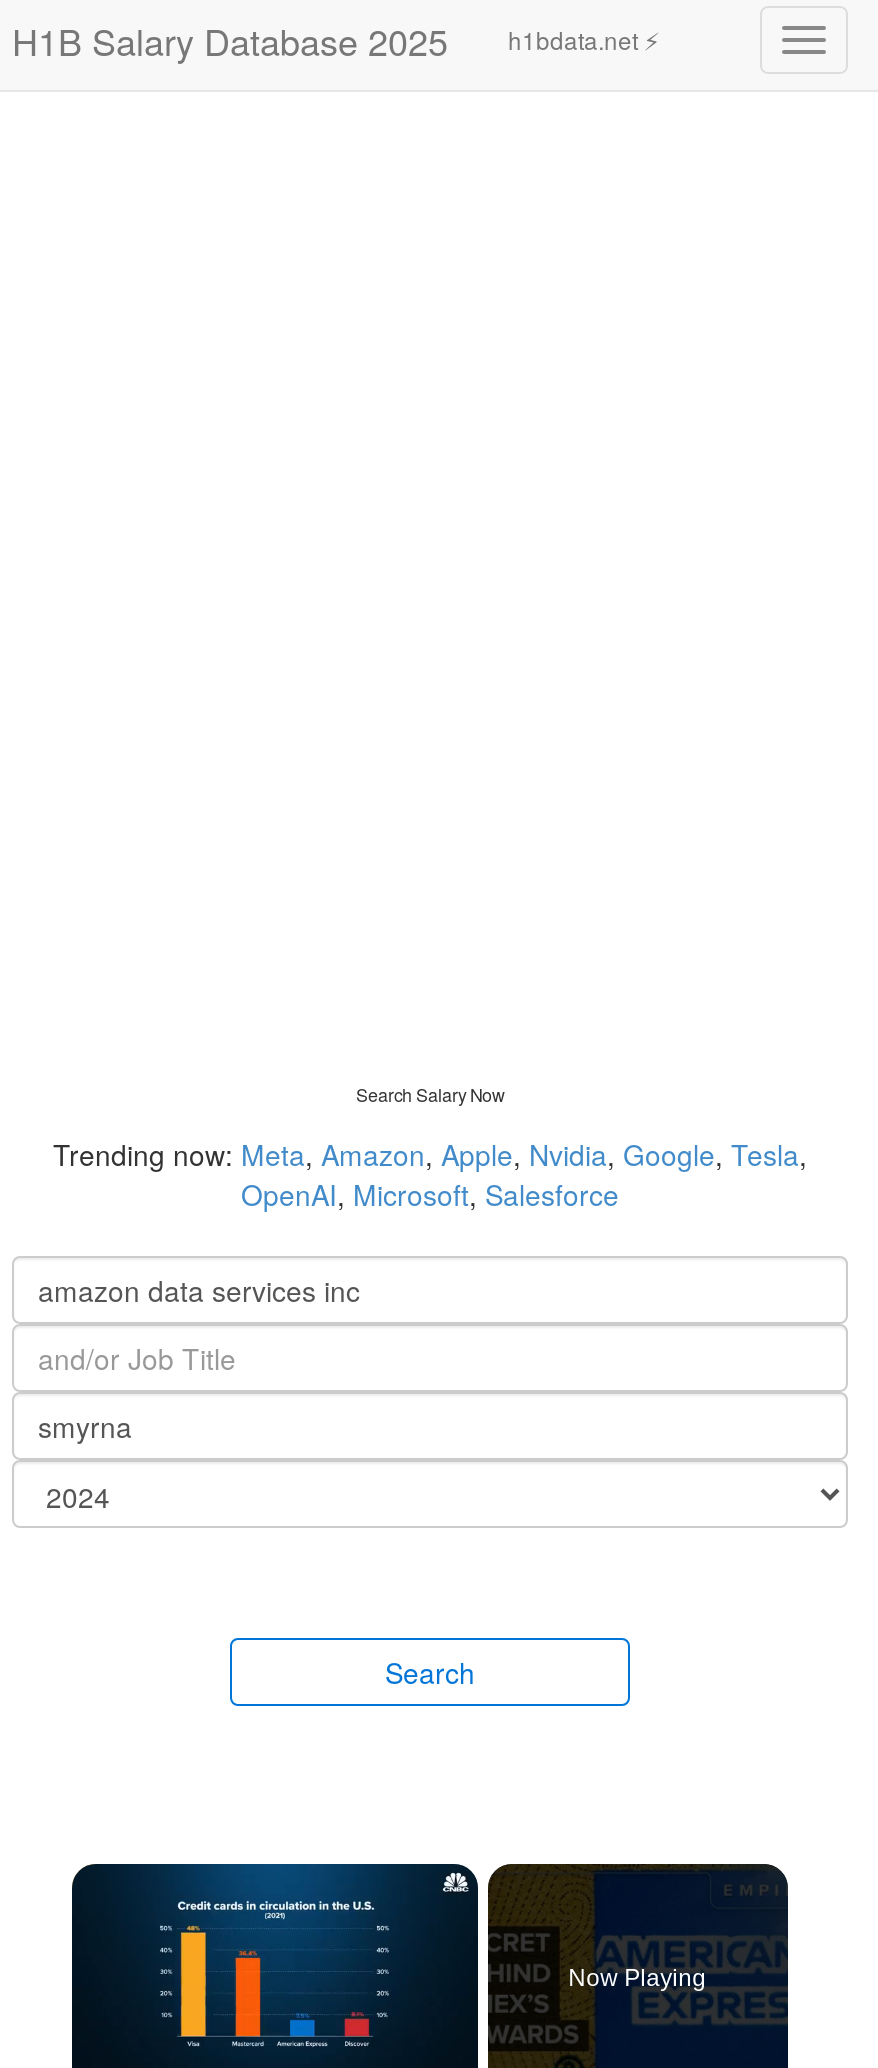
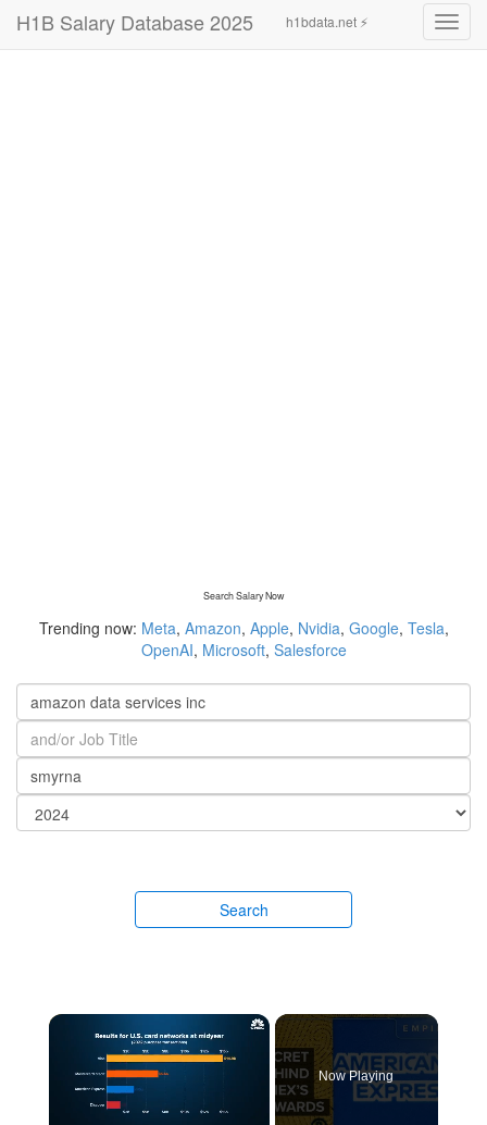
[122,1900,414,2048] [image] -> [74,1033,237,1114] [image]

